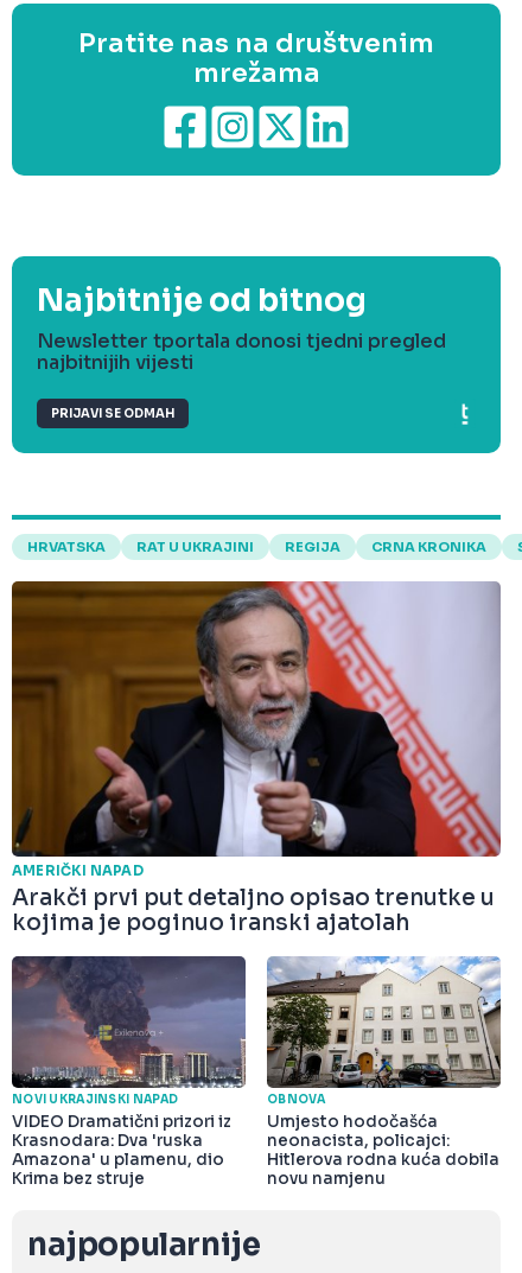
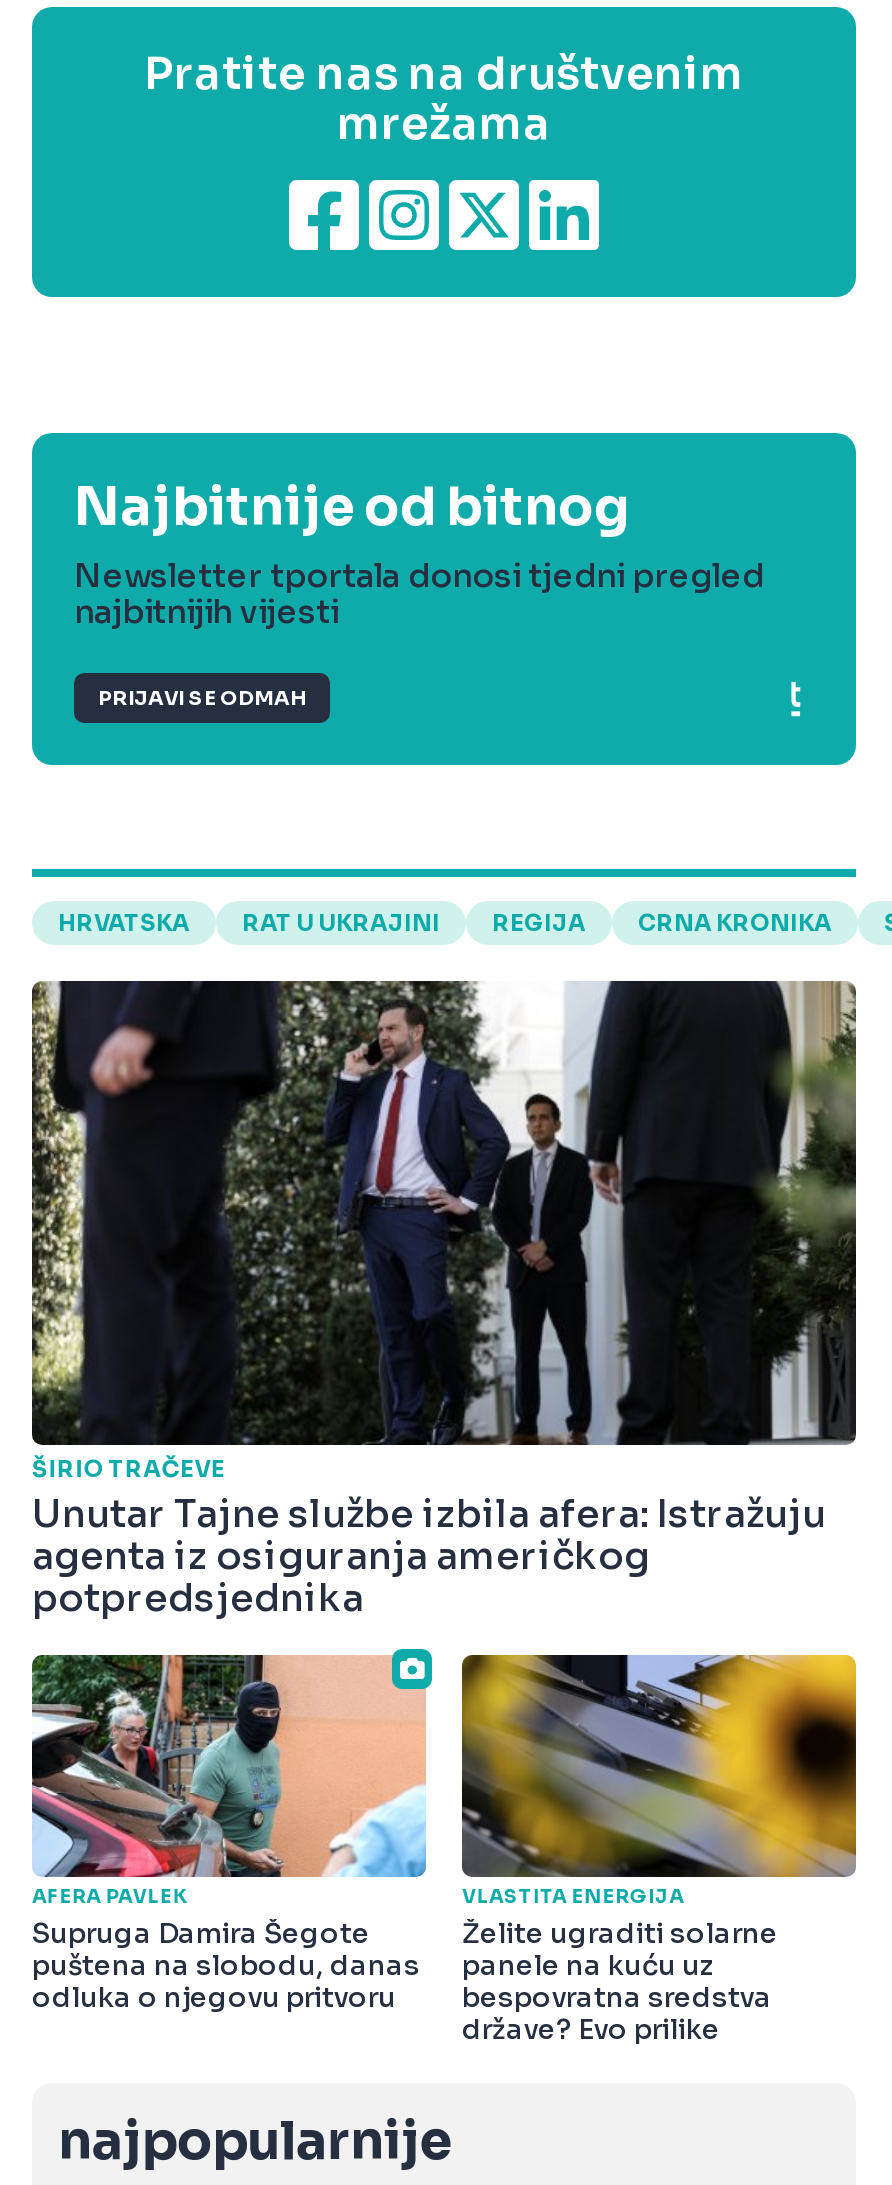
[12,580,502,936] [image] | AMERIČKI NAPAD | Arakči prvi put detaljno opisao trenutke u | kojima je poginuo iranski ajatolah -> [32,979,856,1620] [image] | ŠIRIO TRAČEVE | Unutar Tajne službe izbila afera: Istražuju | agenta iz osiguranja američkog | potpredsjednika
[11,955,247,1189] [image] | NOVI UKRAJINSKI NAPAD | VIDEO Dramatični prizori iz | Krasnodara: Dva 'ruska | Amazona' u plamenu, dio | Krima bez struje -> [32,1647,434,2015] [image] | AFERA PAVLEK | Supruga Damira Šegote | puštena na slobodu, danas | odluka o njegovu pritvoru
[266,956,502,1189] [image] | OBNOVA | Umjesto hodočašća | neonacista, policajci: | Hitlerova rodna kuća dobila | novu namjenu -> [462,1653,858,2047] [image] | VLASTITA ENERGIJA | Želite ugraditi solarne | panele na kuću uz | bespovratna sredstva | države? Evo prilike

